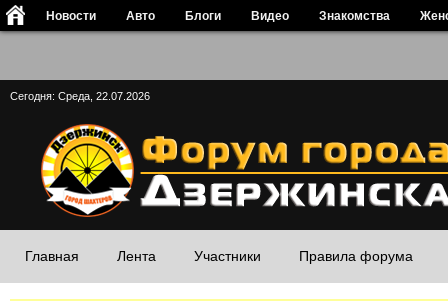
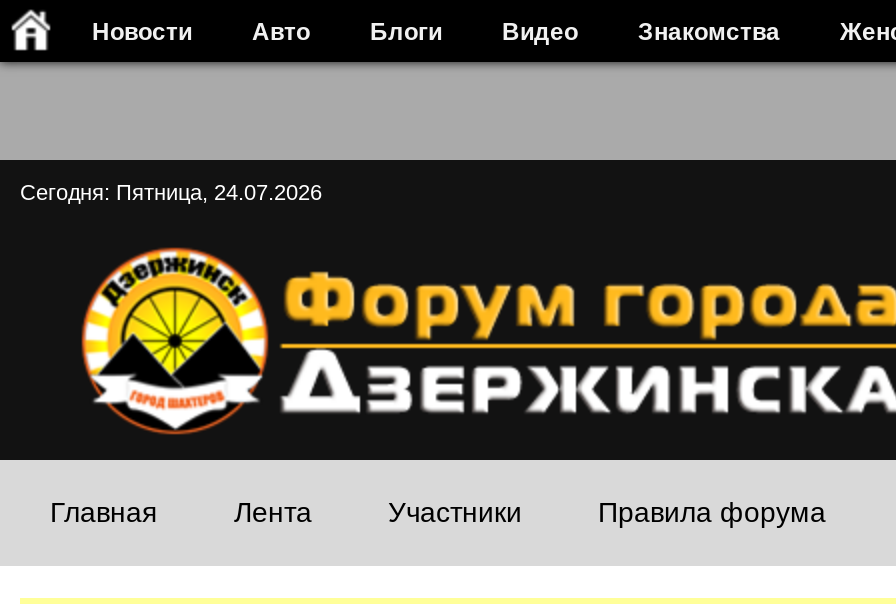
[10,90,150,102] Сегодня: Среда, 22.07.2026 -> [20,180,322,204] Сегодня: Пятница, 24.07.2026

